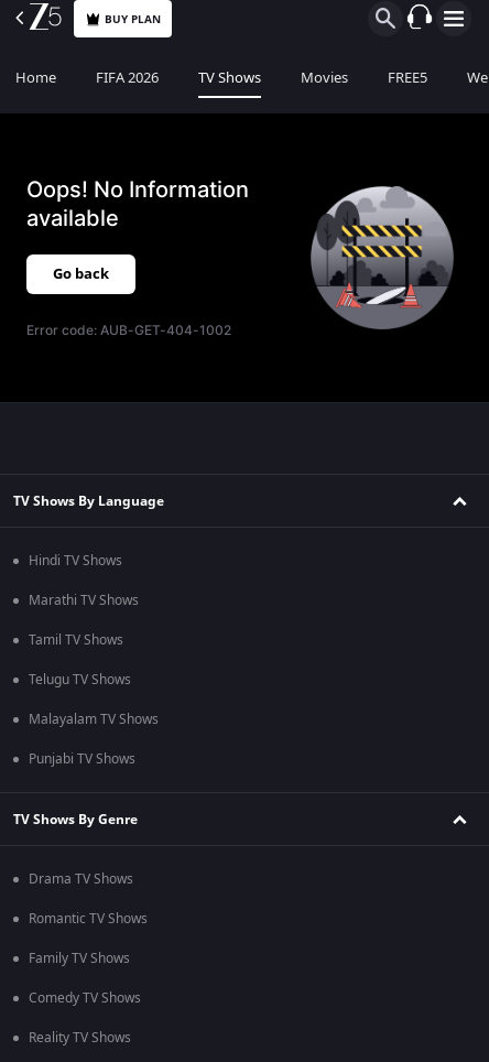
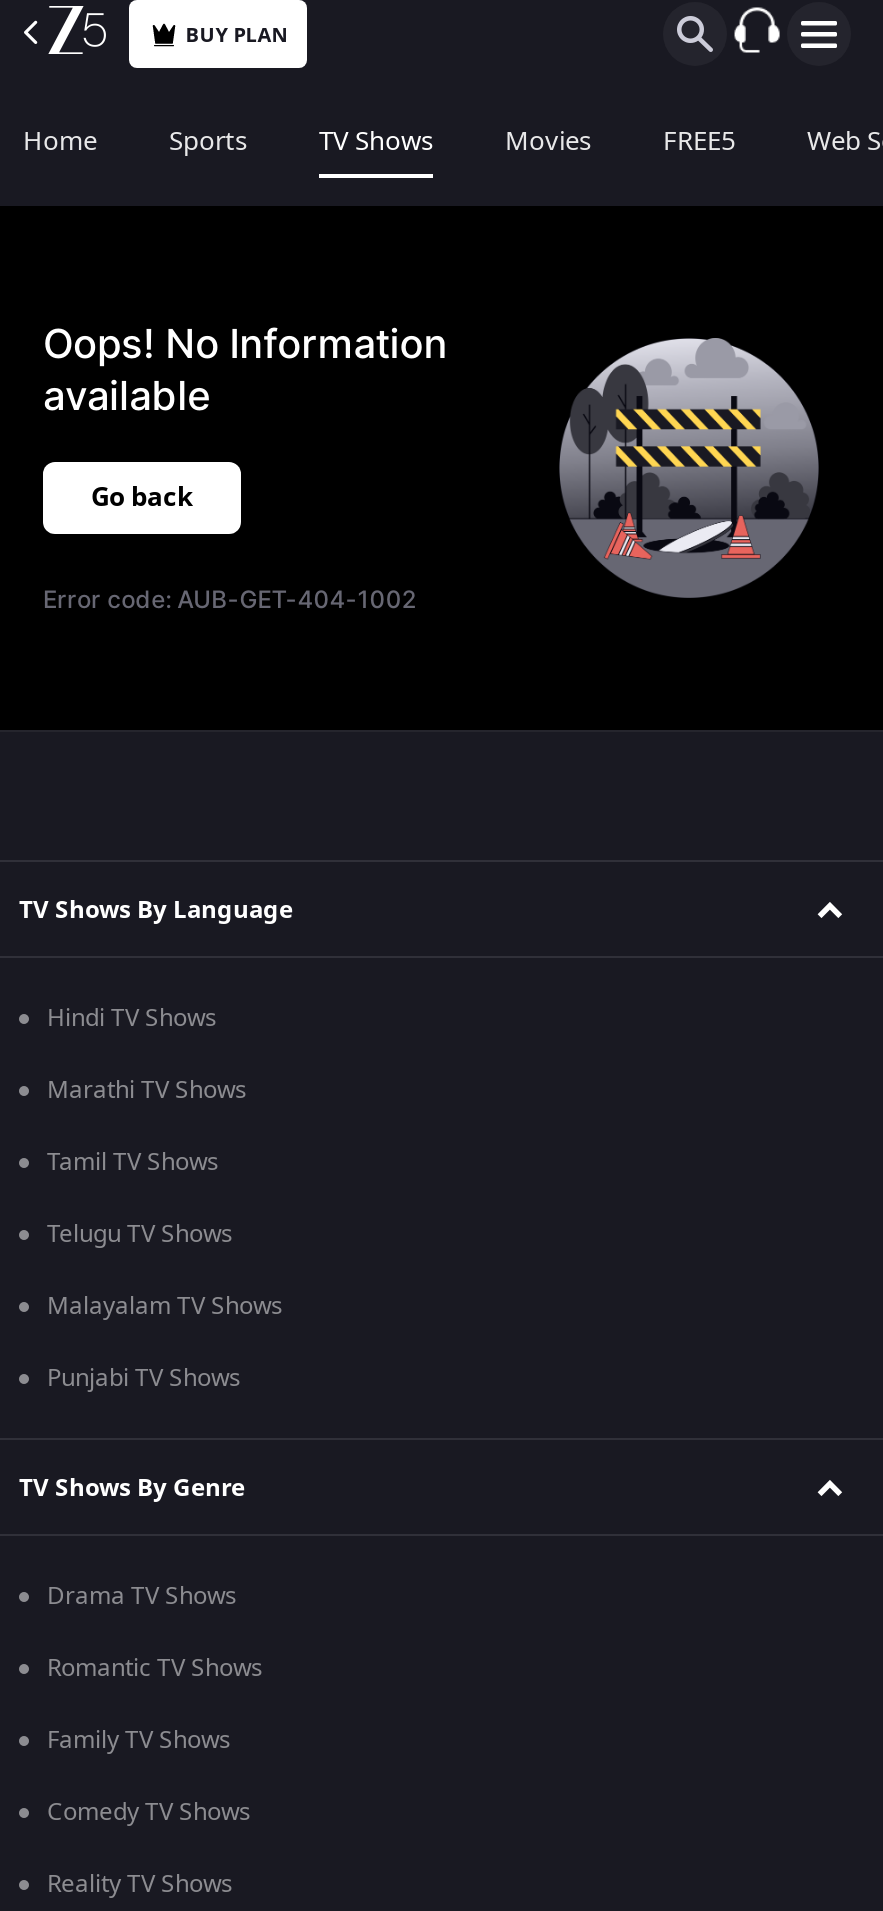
[96,67,159,88] FIFA 2026 -> [169,122,247,160] Sports

